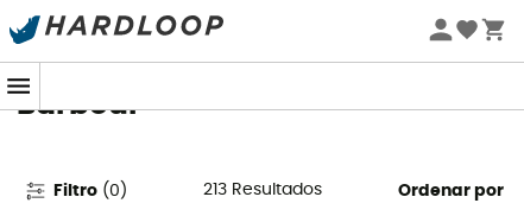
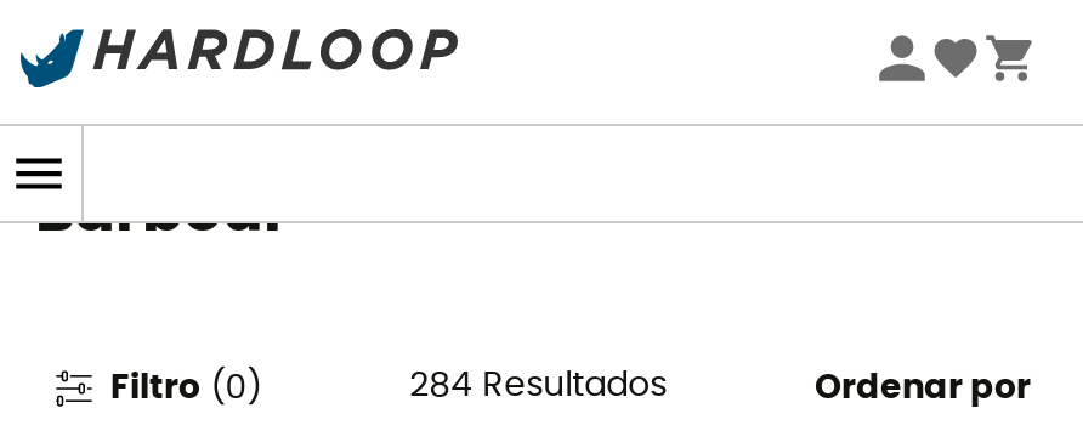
[203,182,322,198] 213 Resultados -> [409,369,667,403] 284 Resultados

